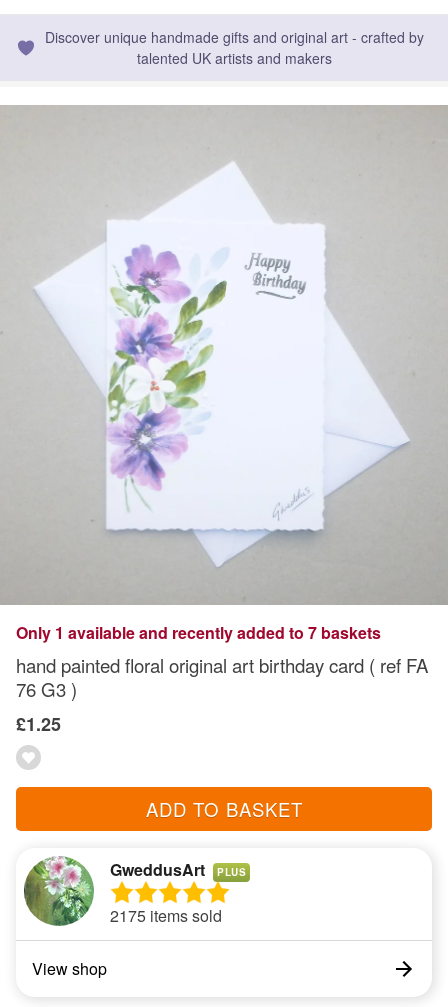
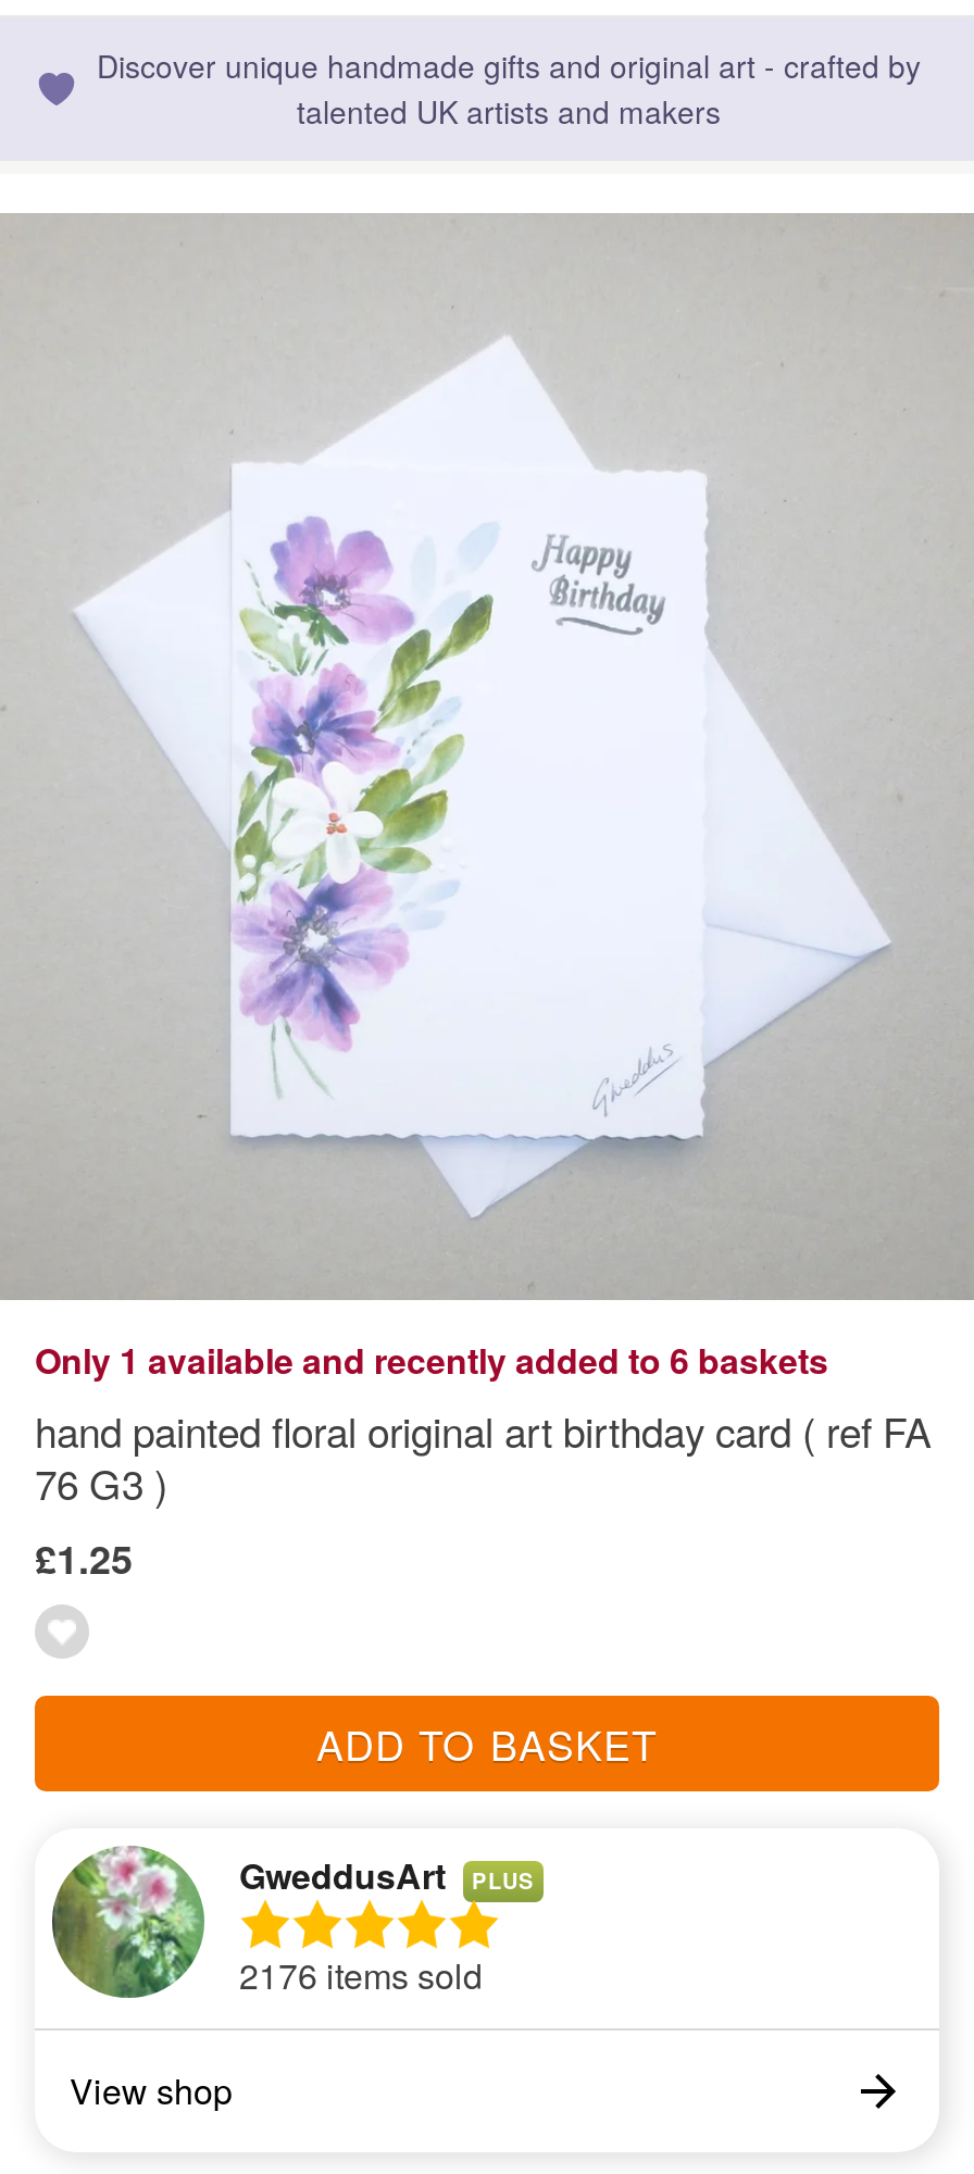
[16,621,381,644] Only 1 available and recently added to 7 baskets -> [35,1335,828,1385] Only 1 available and recently added to 6 baskets
[110,904,222,927] 2175 items sold -> [239,1951,483,2001] 2176 items sold

